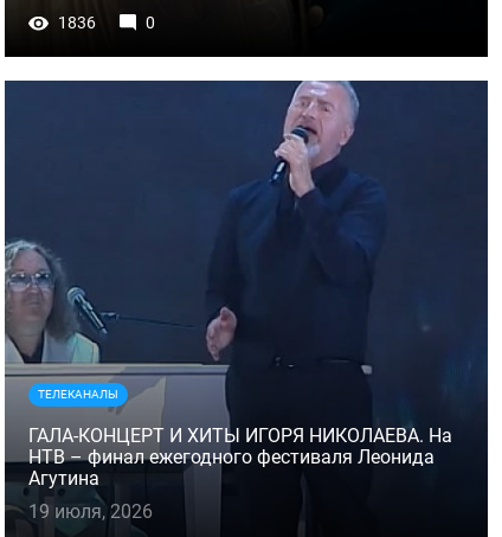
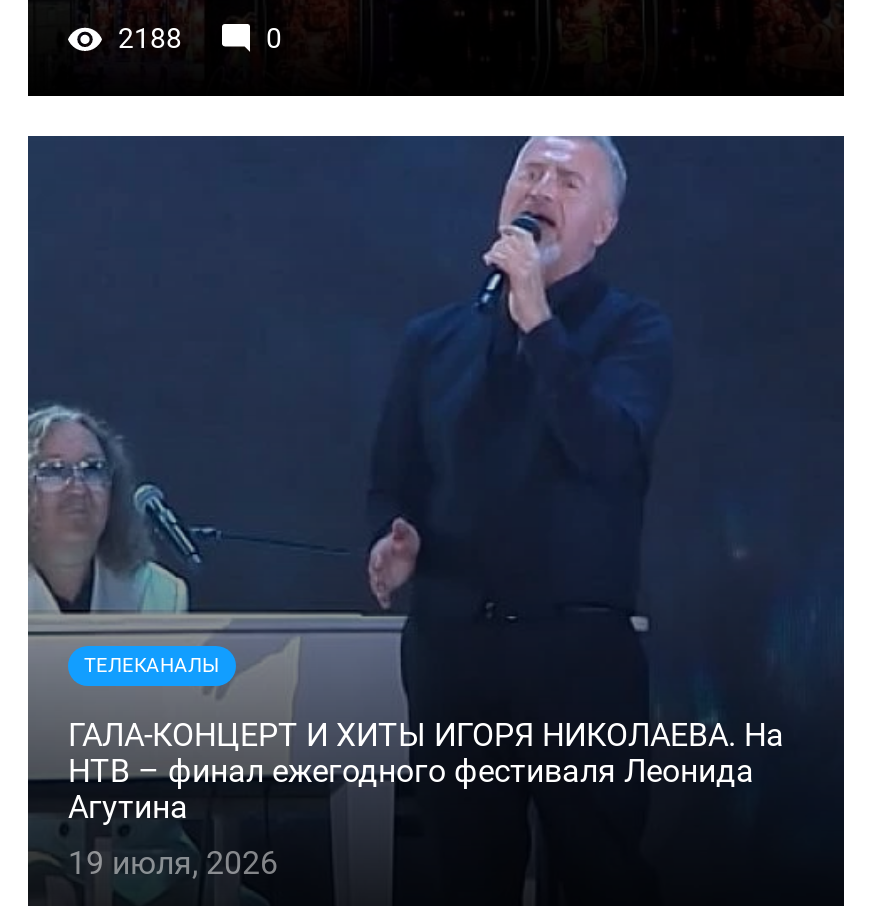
[58,14,96,32] 1836 -> [118,23,182,55] 2188

